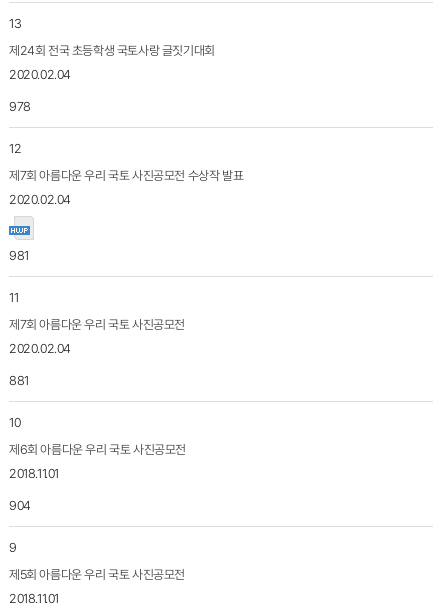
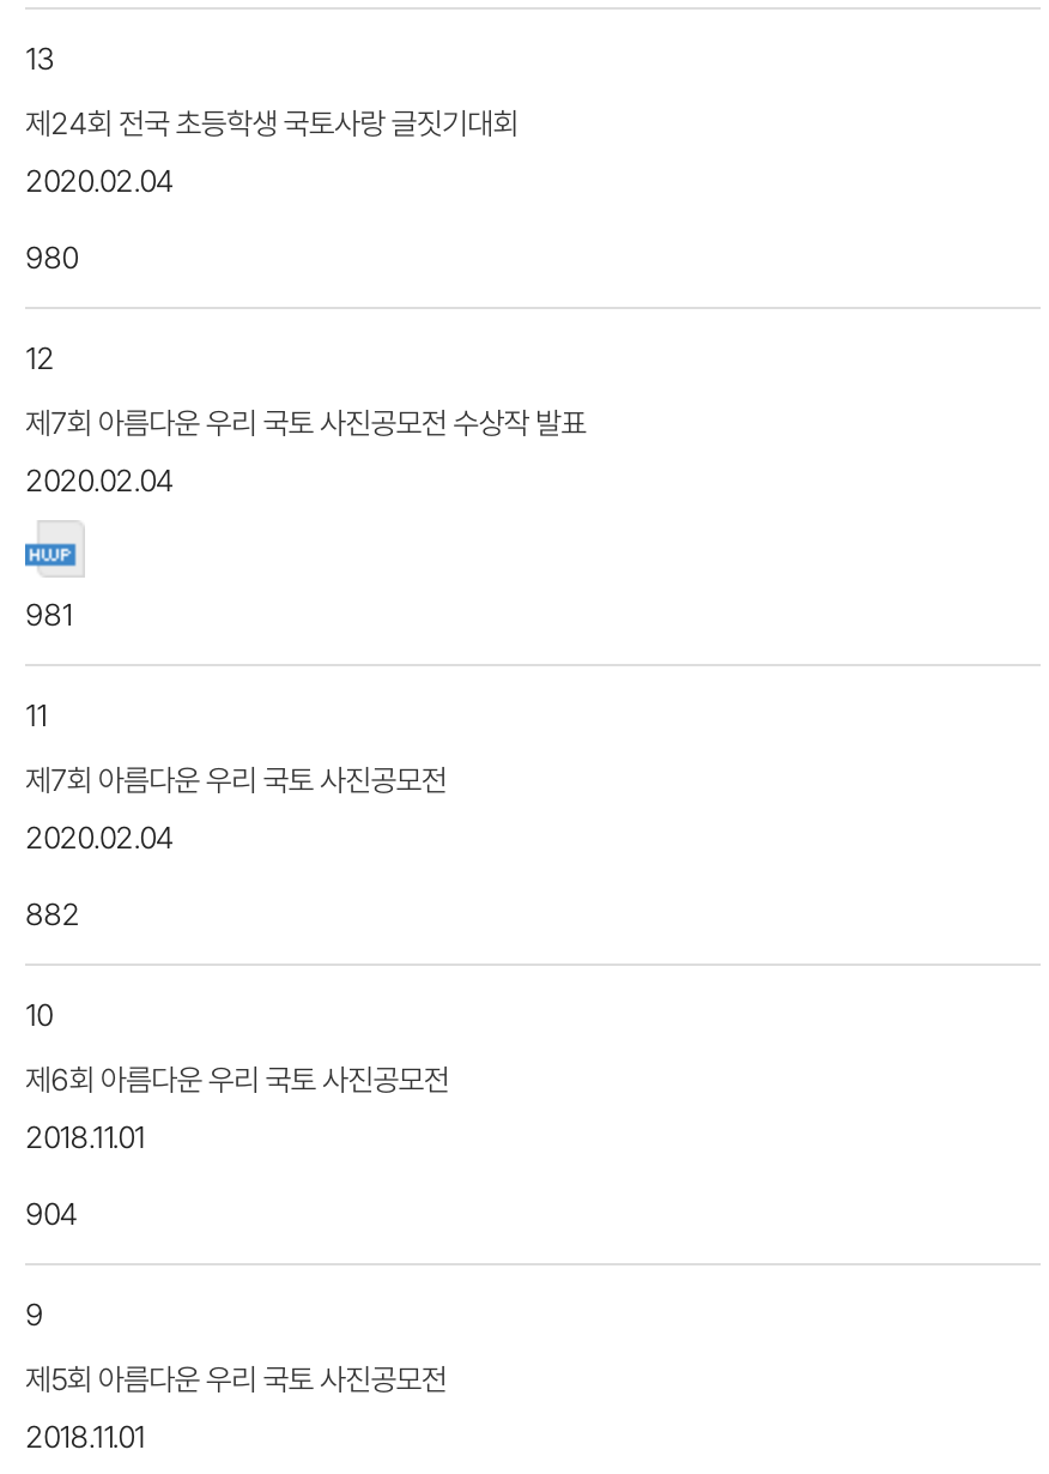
[9,99,31,114] 978 -> [25,239,77,275] 980
[9,373,29,388] 881 -> [25,896,80,932] 882

